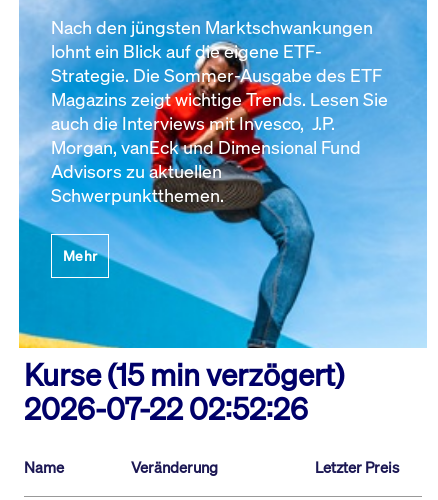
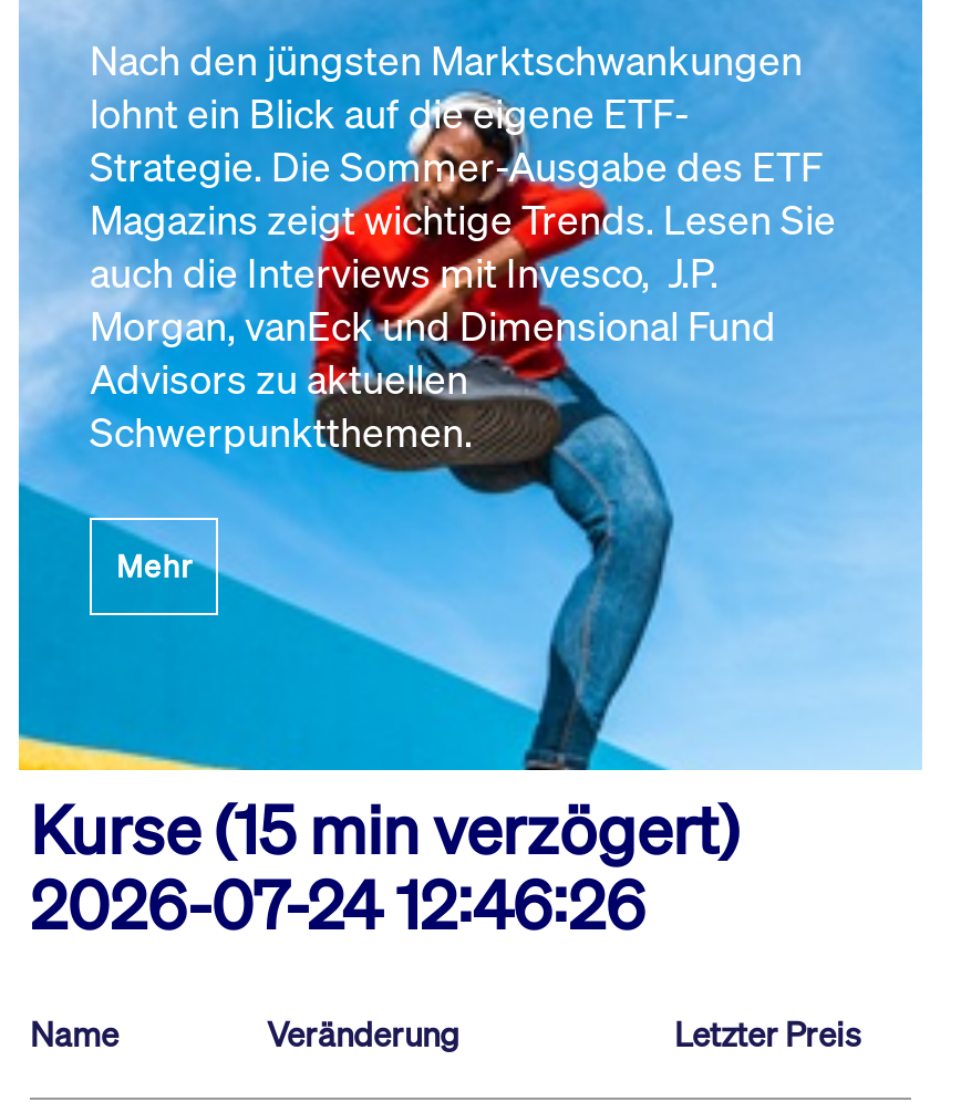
[24,389,308,429] 2026-07-22 02:52:26 -> [30,861,645,949] 2026-07-24 12:46:26

